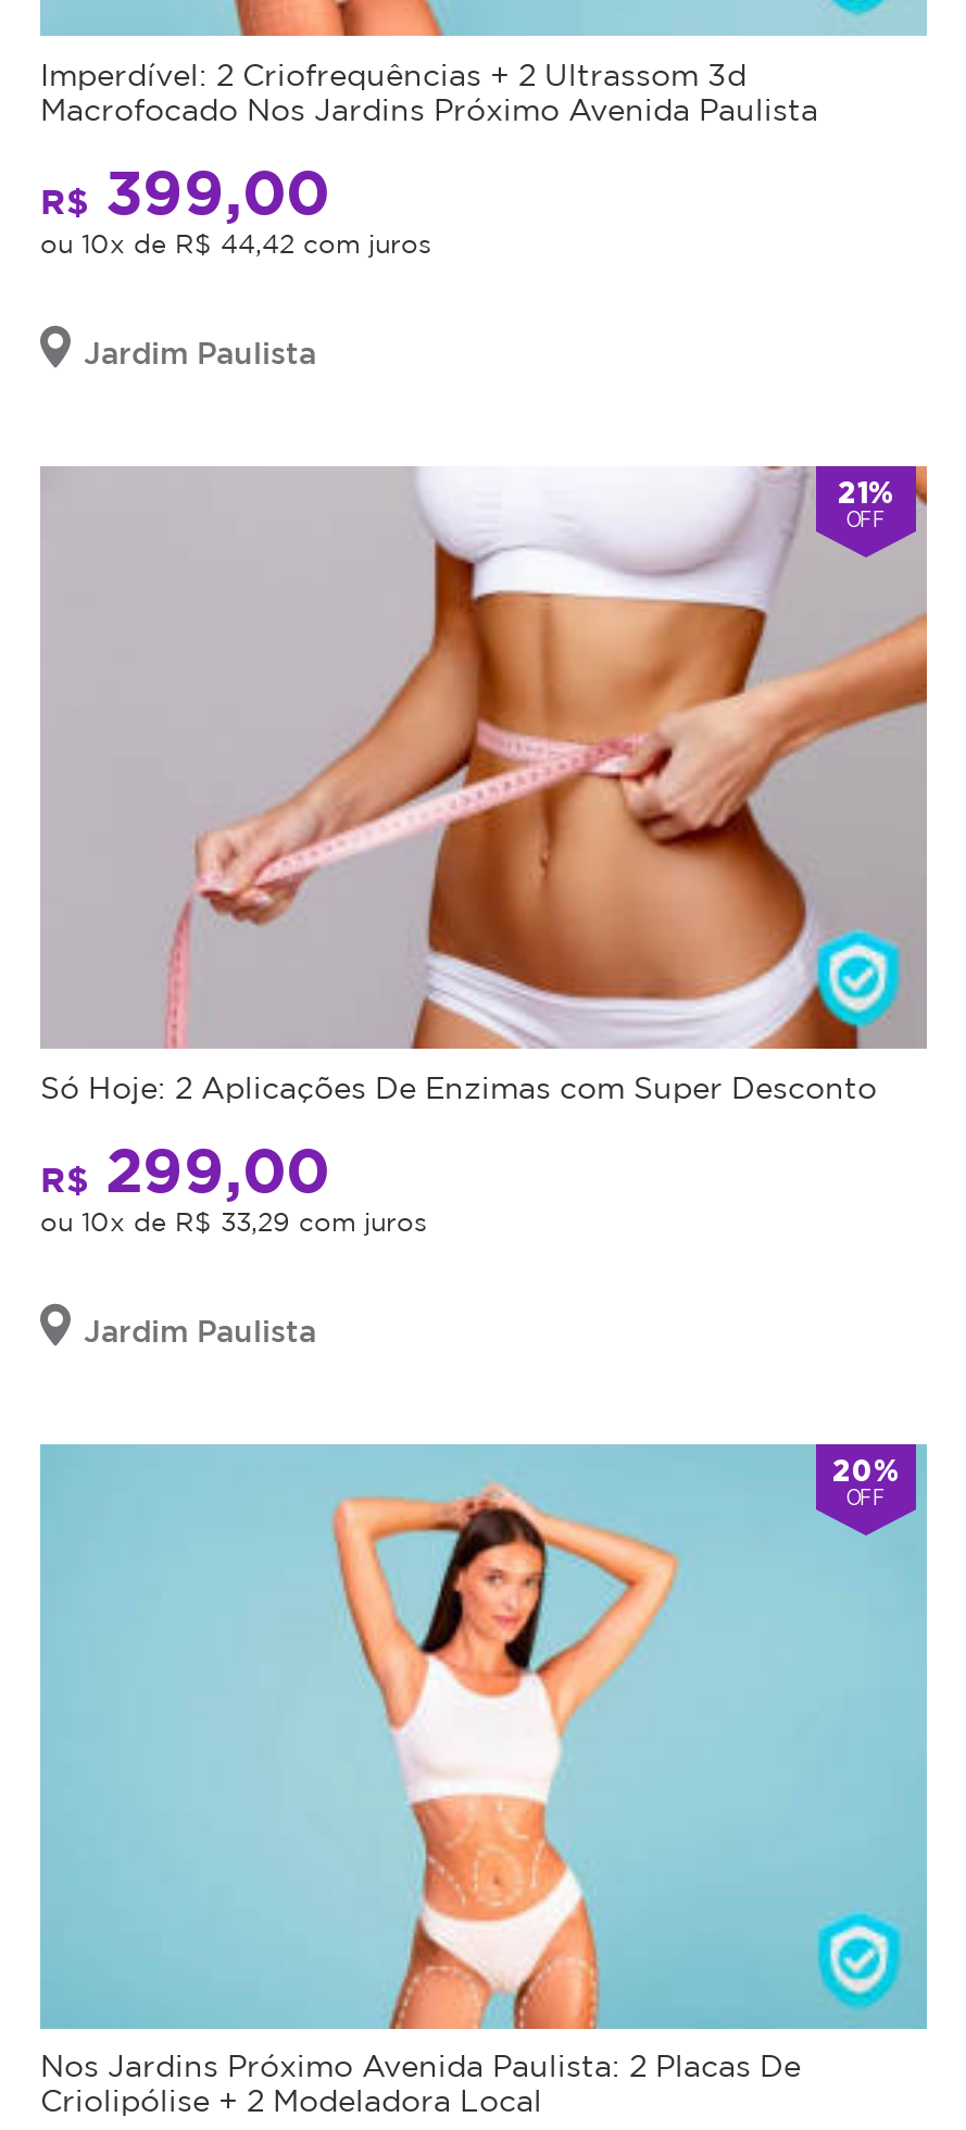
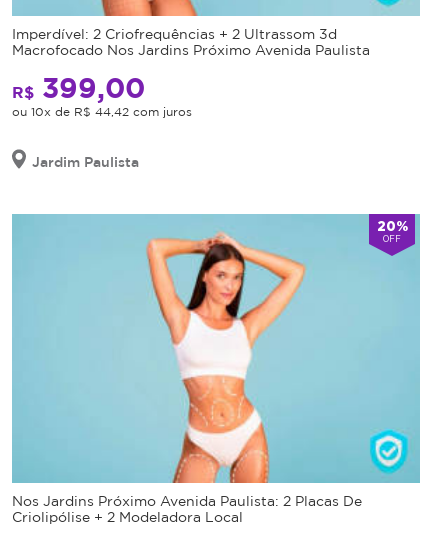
[40,465,929,1052] [image] | 21% | OFF -> none
[40,1071,877,1347] Só Hoje: 2 Aplicações De Enzimas com Super Desconto | R$299,00 | ou 10x de R$ 33,29 com juros | Jardim Paulista -> none

